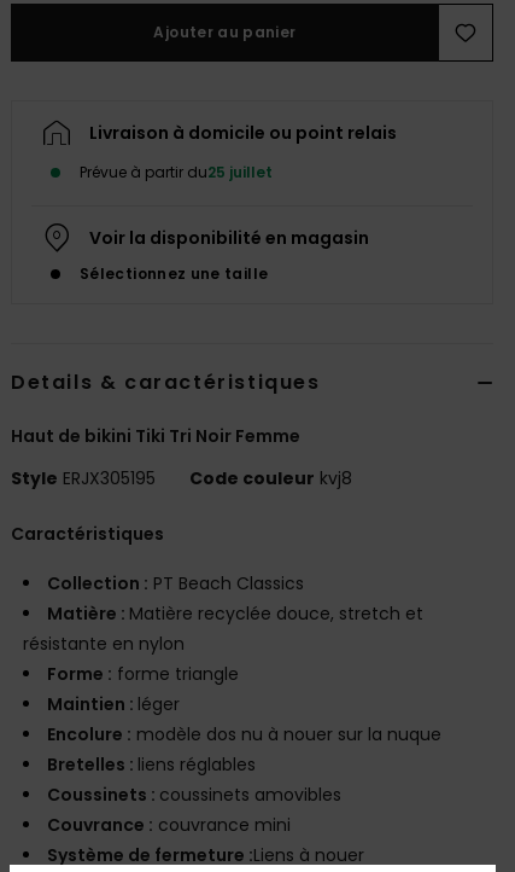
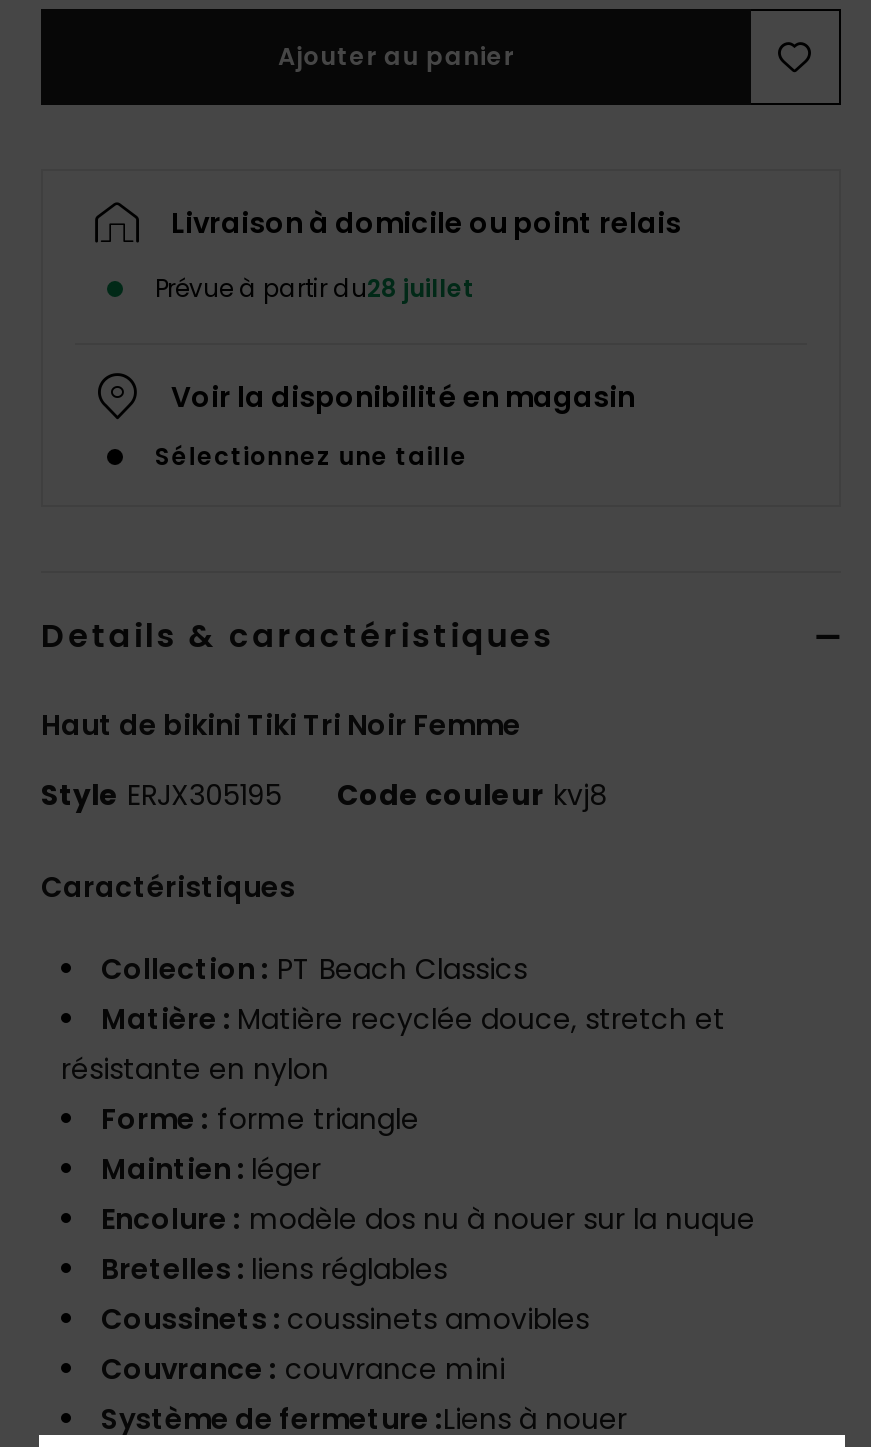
[80,162,273,182] Prévue à partir du25 juillet -> [155,271,475,305] Prévue à partir du28 juillet

